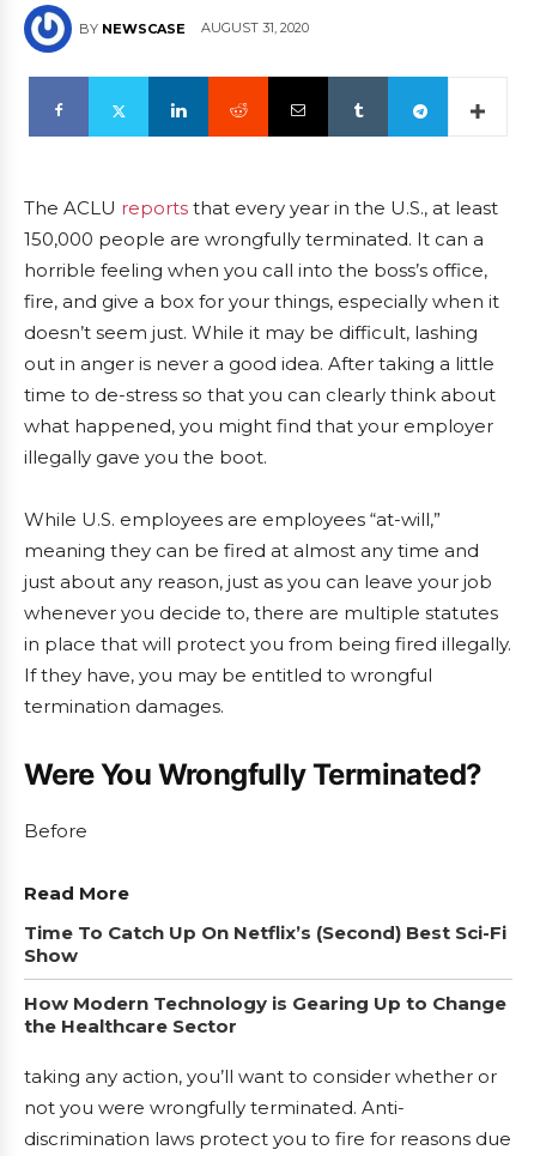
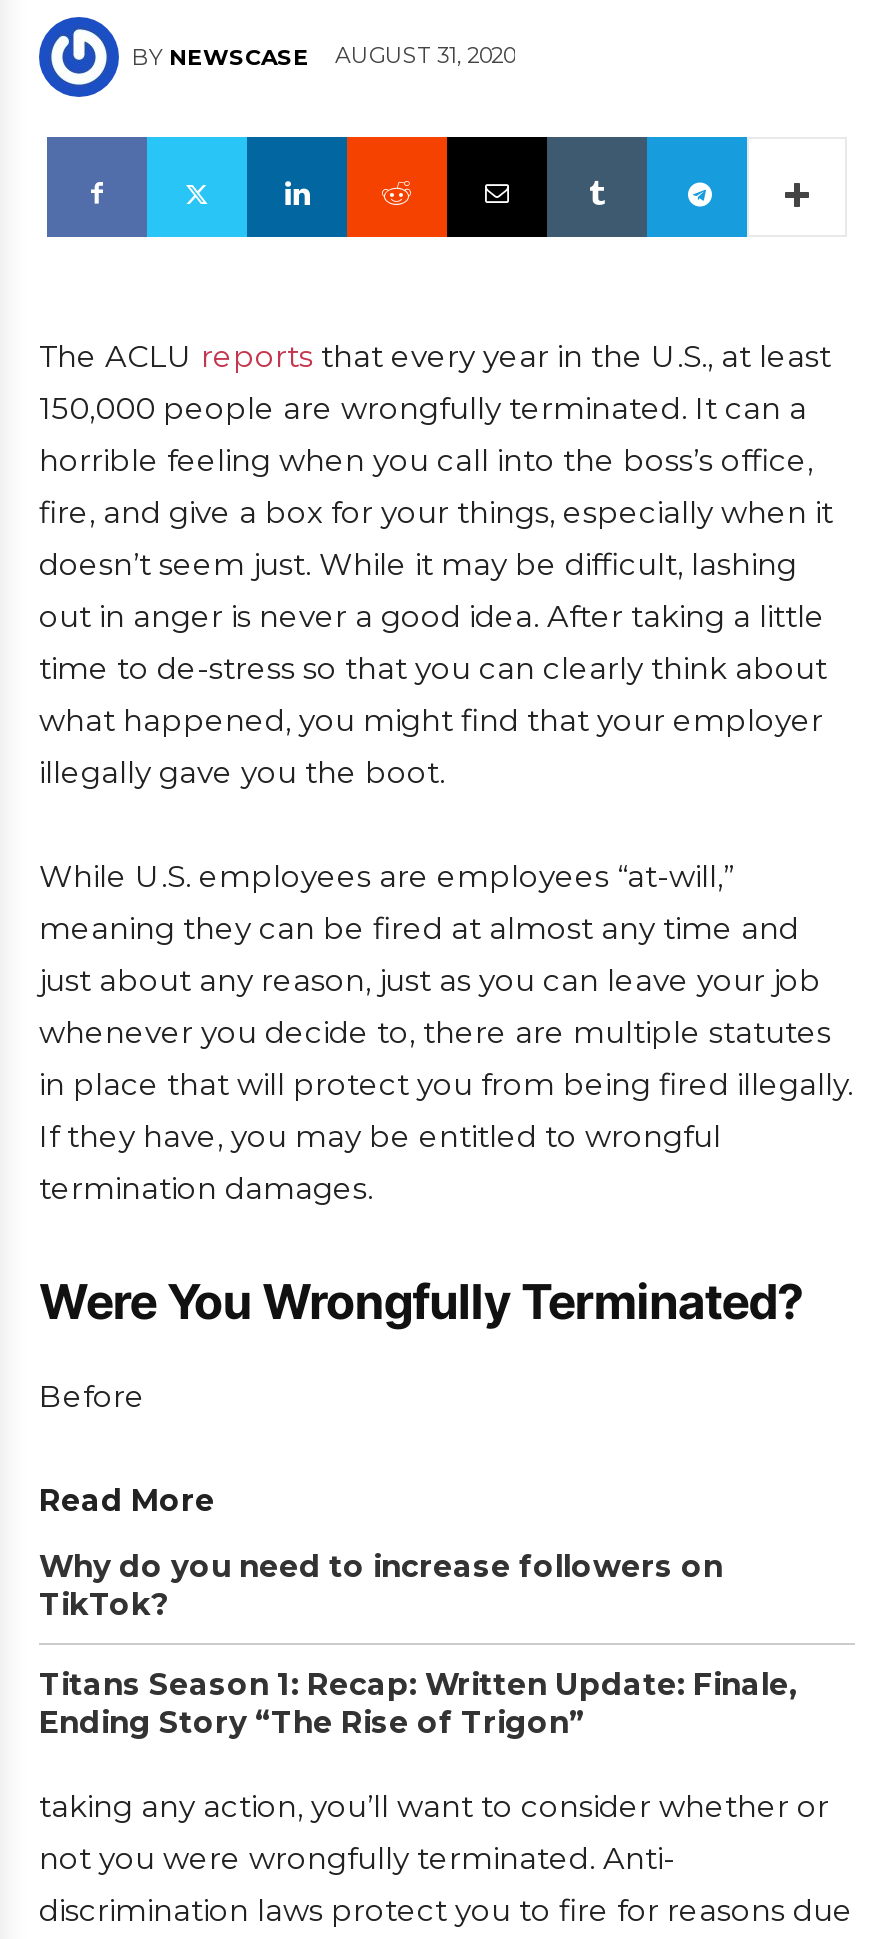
[24,921,506,967] Time To Catch Up On Netflix’s (Second) Best Sci-Fi | Show -> [39,1547,723,1623] Why do you need to increase followers on | TikTok?
[24,992,506,1037] How Modern Technology is Gearing Up to Change | the Healthcare Sector -> [39,1665,797,1741] Titans Season 1: Recap: Written Update: Finale, | Ending Story “The Rise of Trigon”

